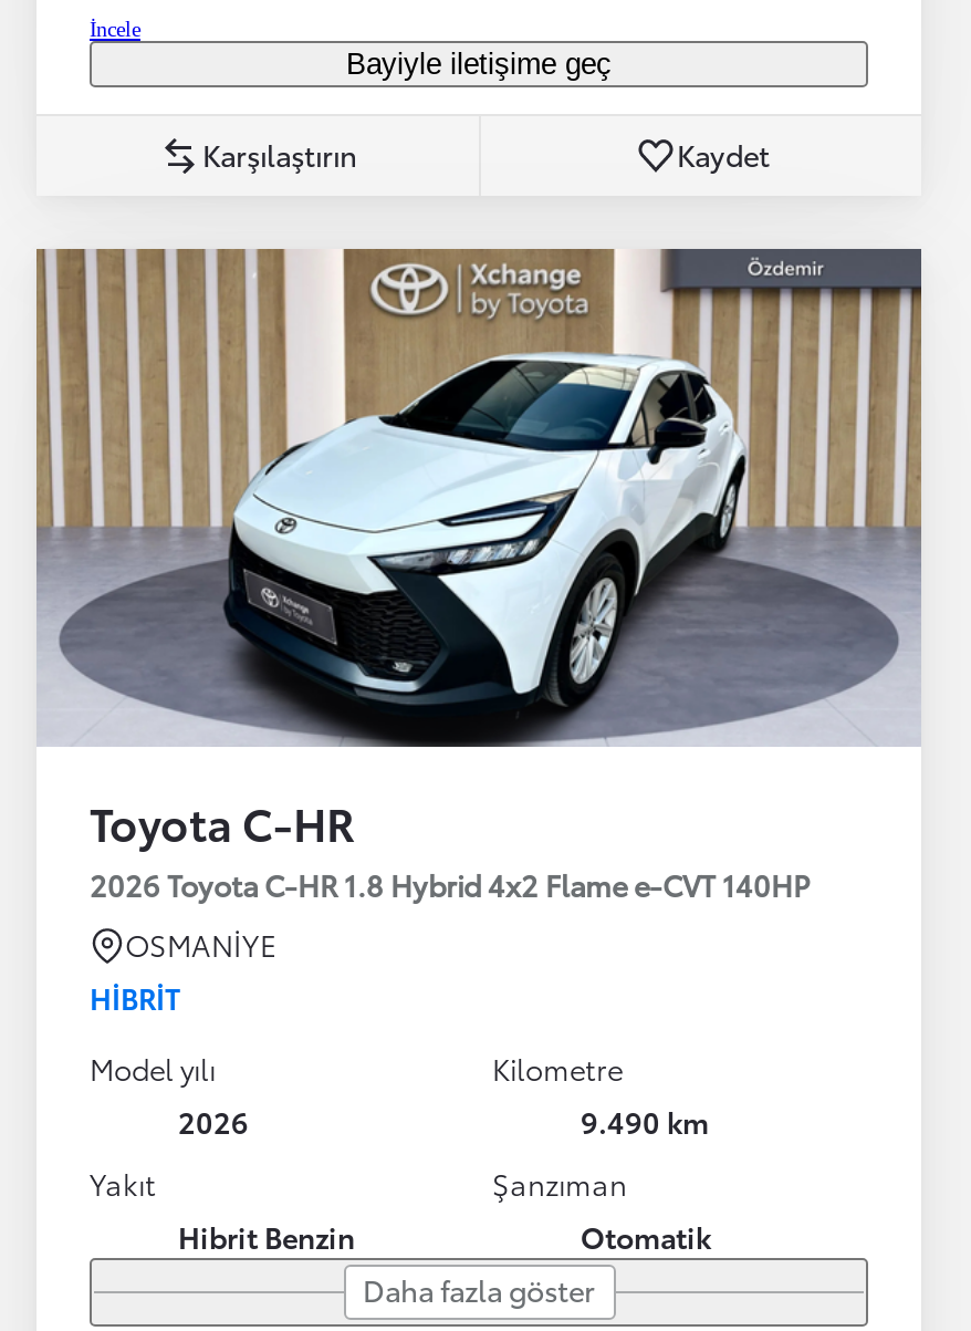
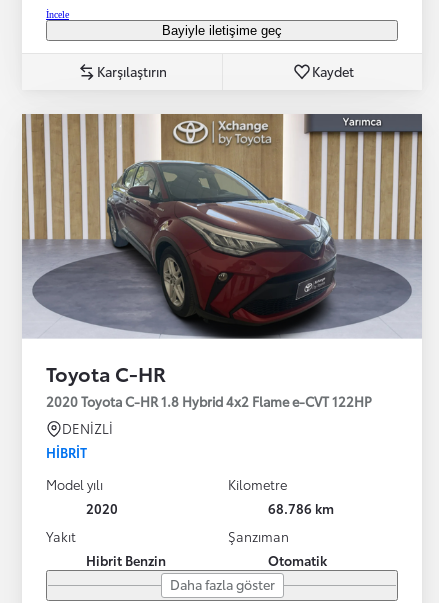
[222,351,746,749] [image] -> [106,159,344,339] [image]
[90,864,811,904] 2026 Toyota C-HR 1.8 Hybrid 4x2 Flame e-CVT 140HP -> [46,392,372,410] 2020 Toyota C-HR 1.8 Hybrid 4x2 Flame e-CVT 122HP
[125,924,278,964] OSMANİYE -> [62,419,113,437] DENİZLİ
[178,1101,249,1141] 2026 -> [86,499,118,517] 2020
[581,1101,709,1141] 9.490 km -> [268,499,334,517] 68.786 km

